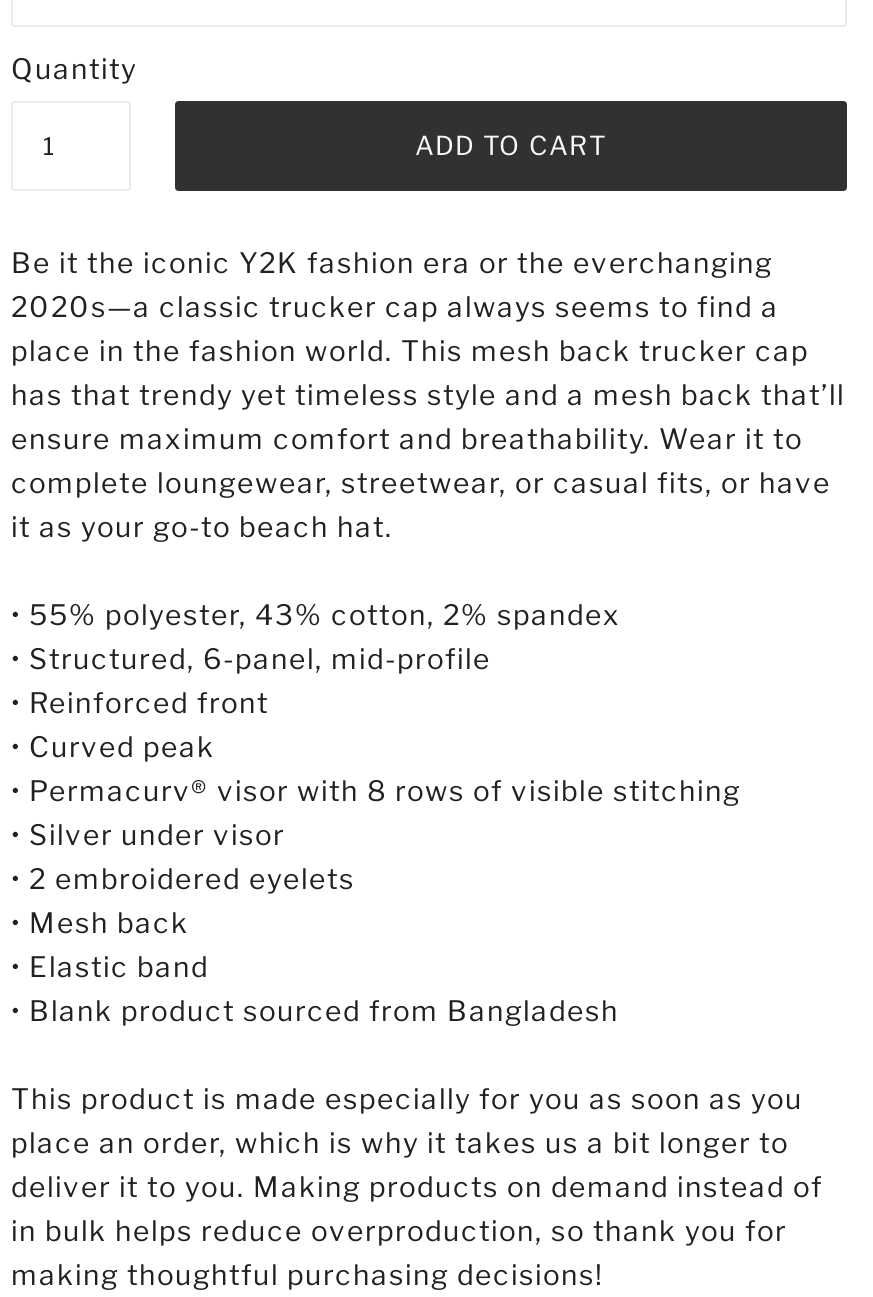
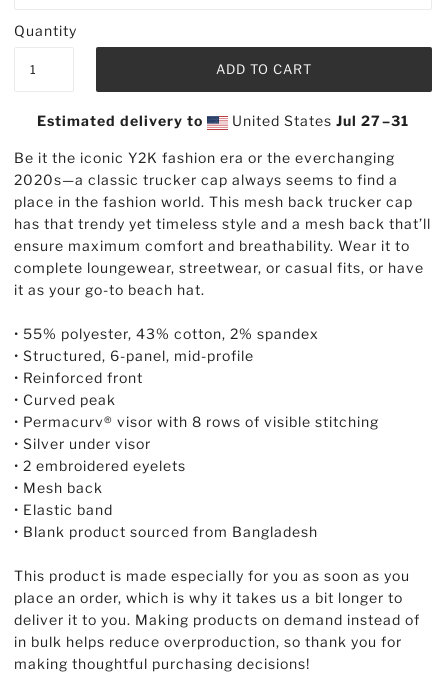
none -> [37,112,409,129] Estimated delivery to | United States Jul 27–31

